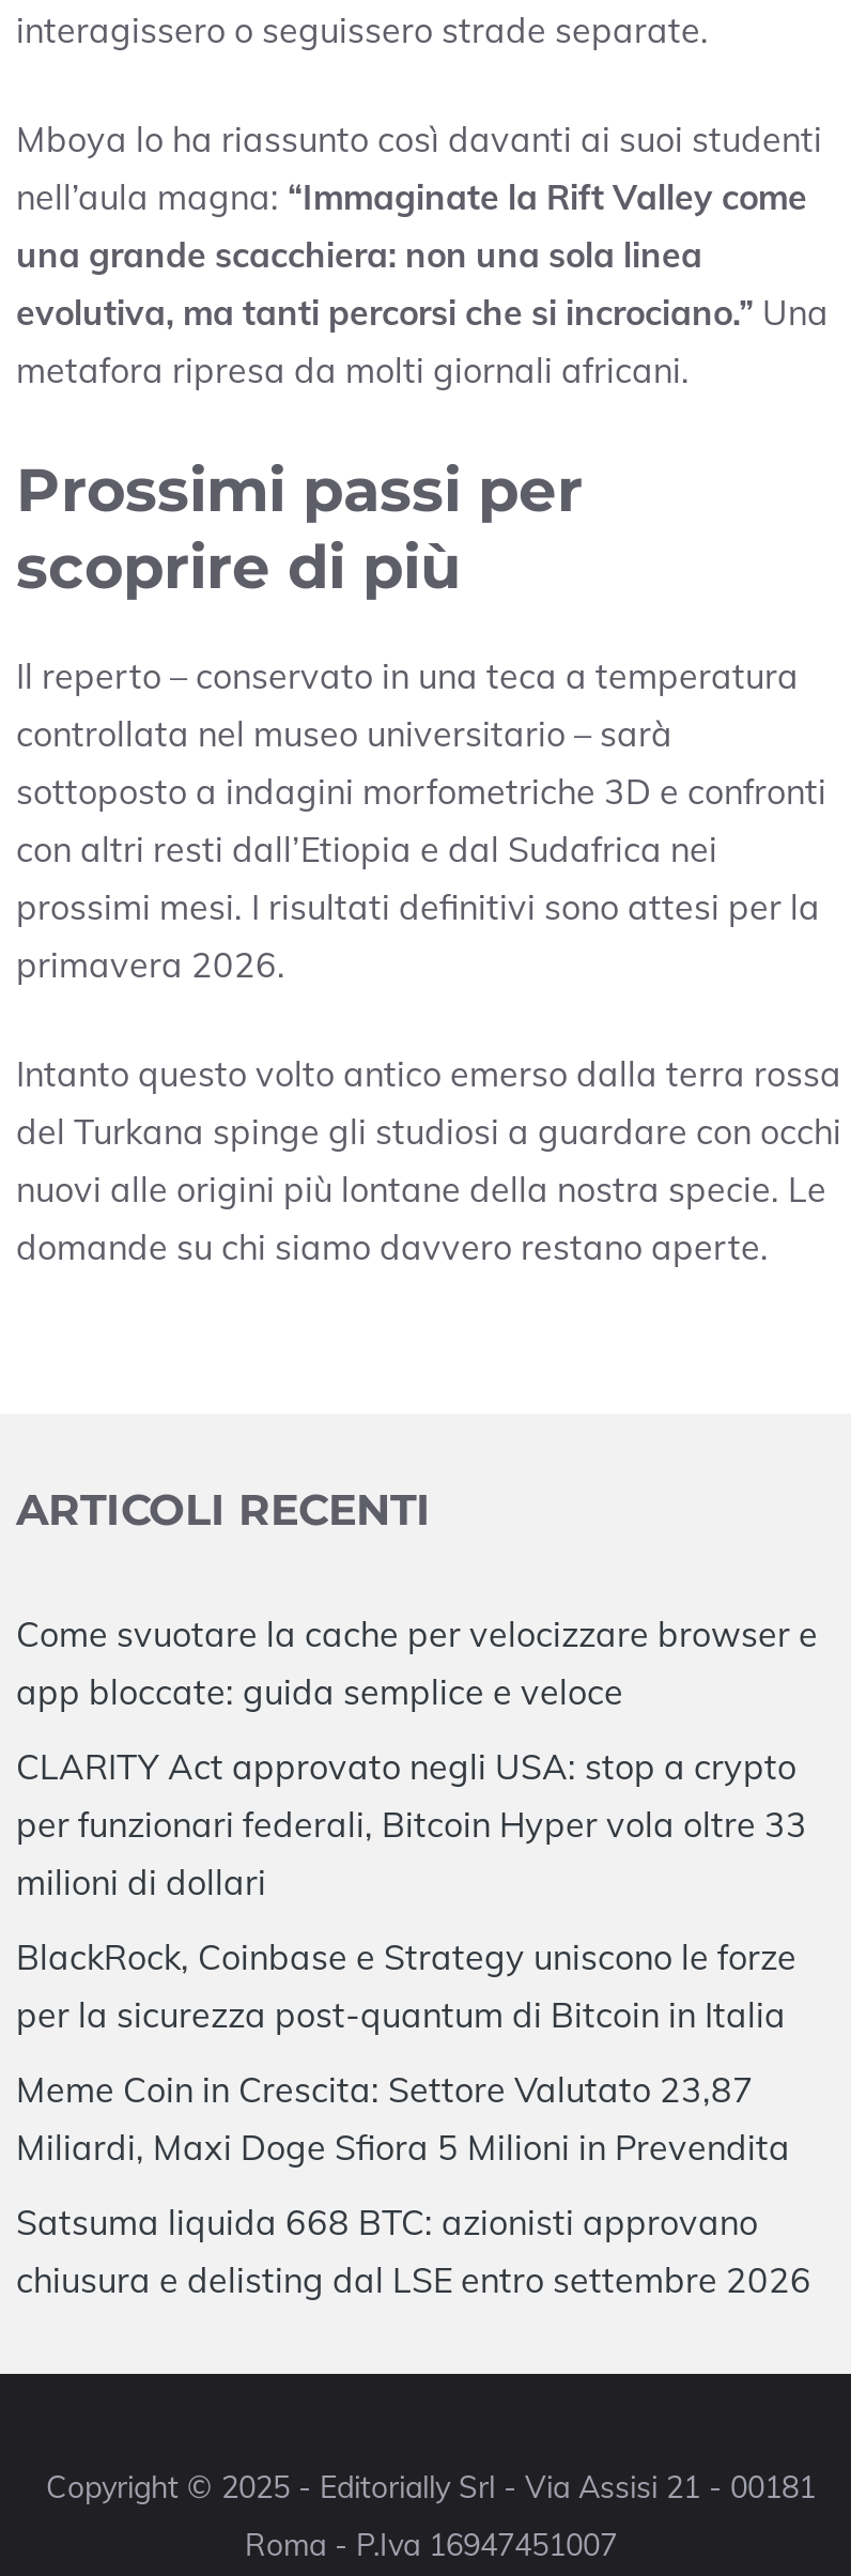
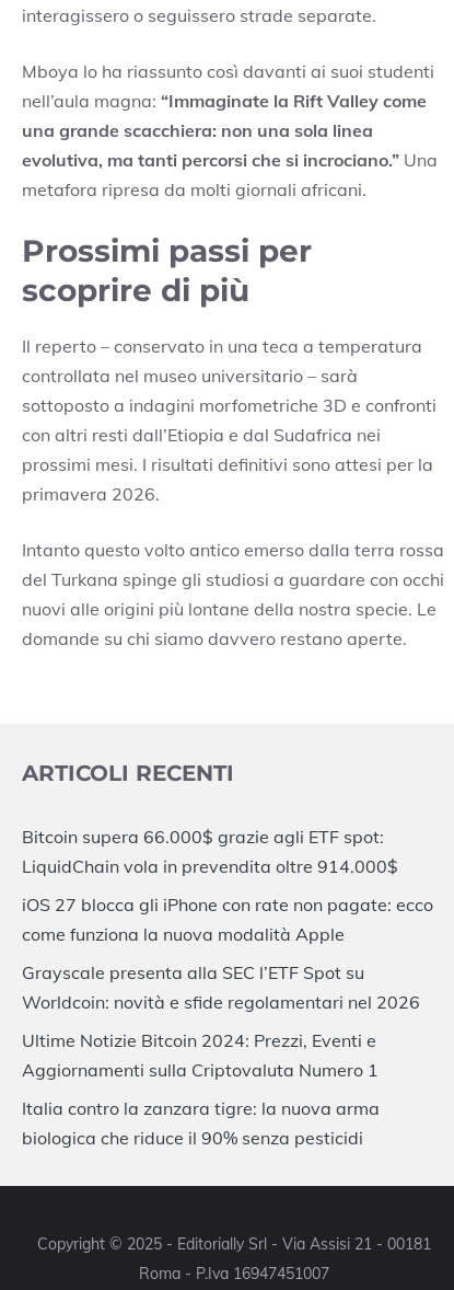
[16,1613,818,1714] Come svuotare la cache per velocizzare browser e | app bloccate: guida semplice e veloce -> [22,826,398,877] Bitcoin supera 66.000$ grazie agli ETF spot: | LiquidChain vola in prevendita oltre 914.000$
[16,1746,807,1904] CLARITY Act approvato negli USA: stop a crypto | per funzionari federali, Bitcoin Hyper vola oltre 33 | milioni di dollari -> [22,894,433,945] iOS 27 blocca gli iPhone con rate non pagate: ecco | come funziona la nuova modalità Apple
[16,1936,796,2037] BlackRock, Coinbase e Strategy uniscono le forze | per la sicurezza post-quantum di Bitcoin in Italia -> [22,962,420,1013] Grayscale presenta alla SEC l’ETF Spot su | Worldcoin: novità e sfide regolamentari nel 2026
[16,2069,790,2169] Meme Coin in Crescita: Settore Valutato 23,87 | Miliardi, Maxi Doge Sfiora 5 Milioni in Prevendita -> [22,1030,379,1081] Ultime Notizie Bitcoin 2024: Prezzi, Eventi e | Aggiornamenti sulla Criptovaluta Numero 1
[16,2201,811,2302] Satsuma liquida 668 BTC: azionisti approvano | chiusura e delisting dal LSE entro settembre 2026 -> [22,1098,380,1149] Italia contro la zanzara tigre: la nuova arma | biologica che riduce il 90% senza pesticidi

